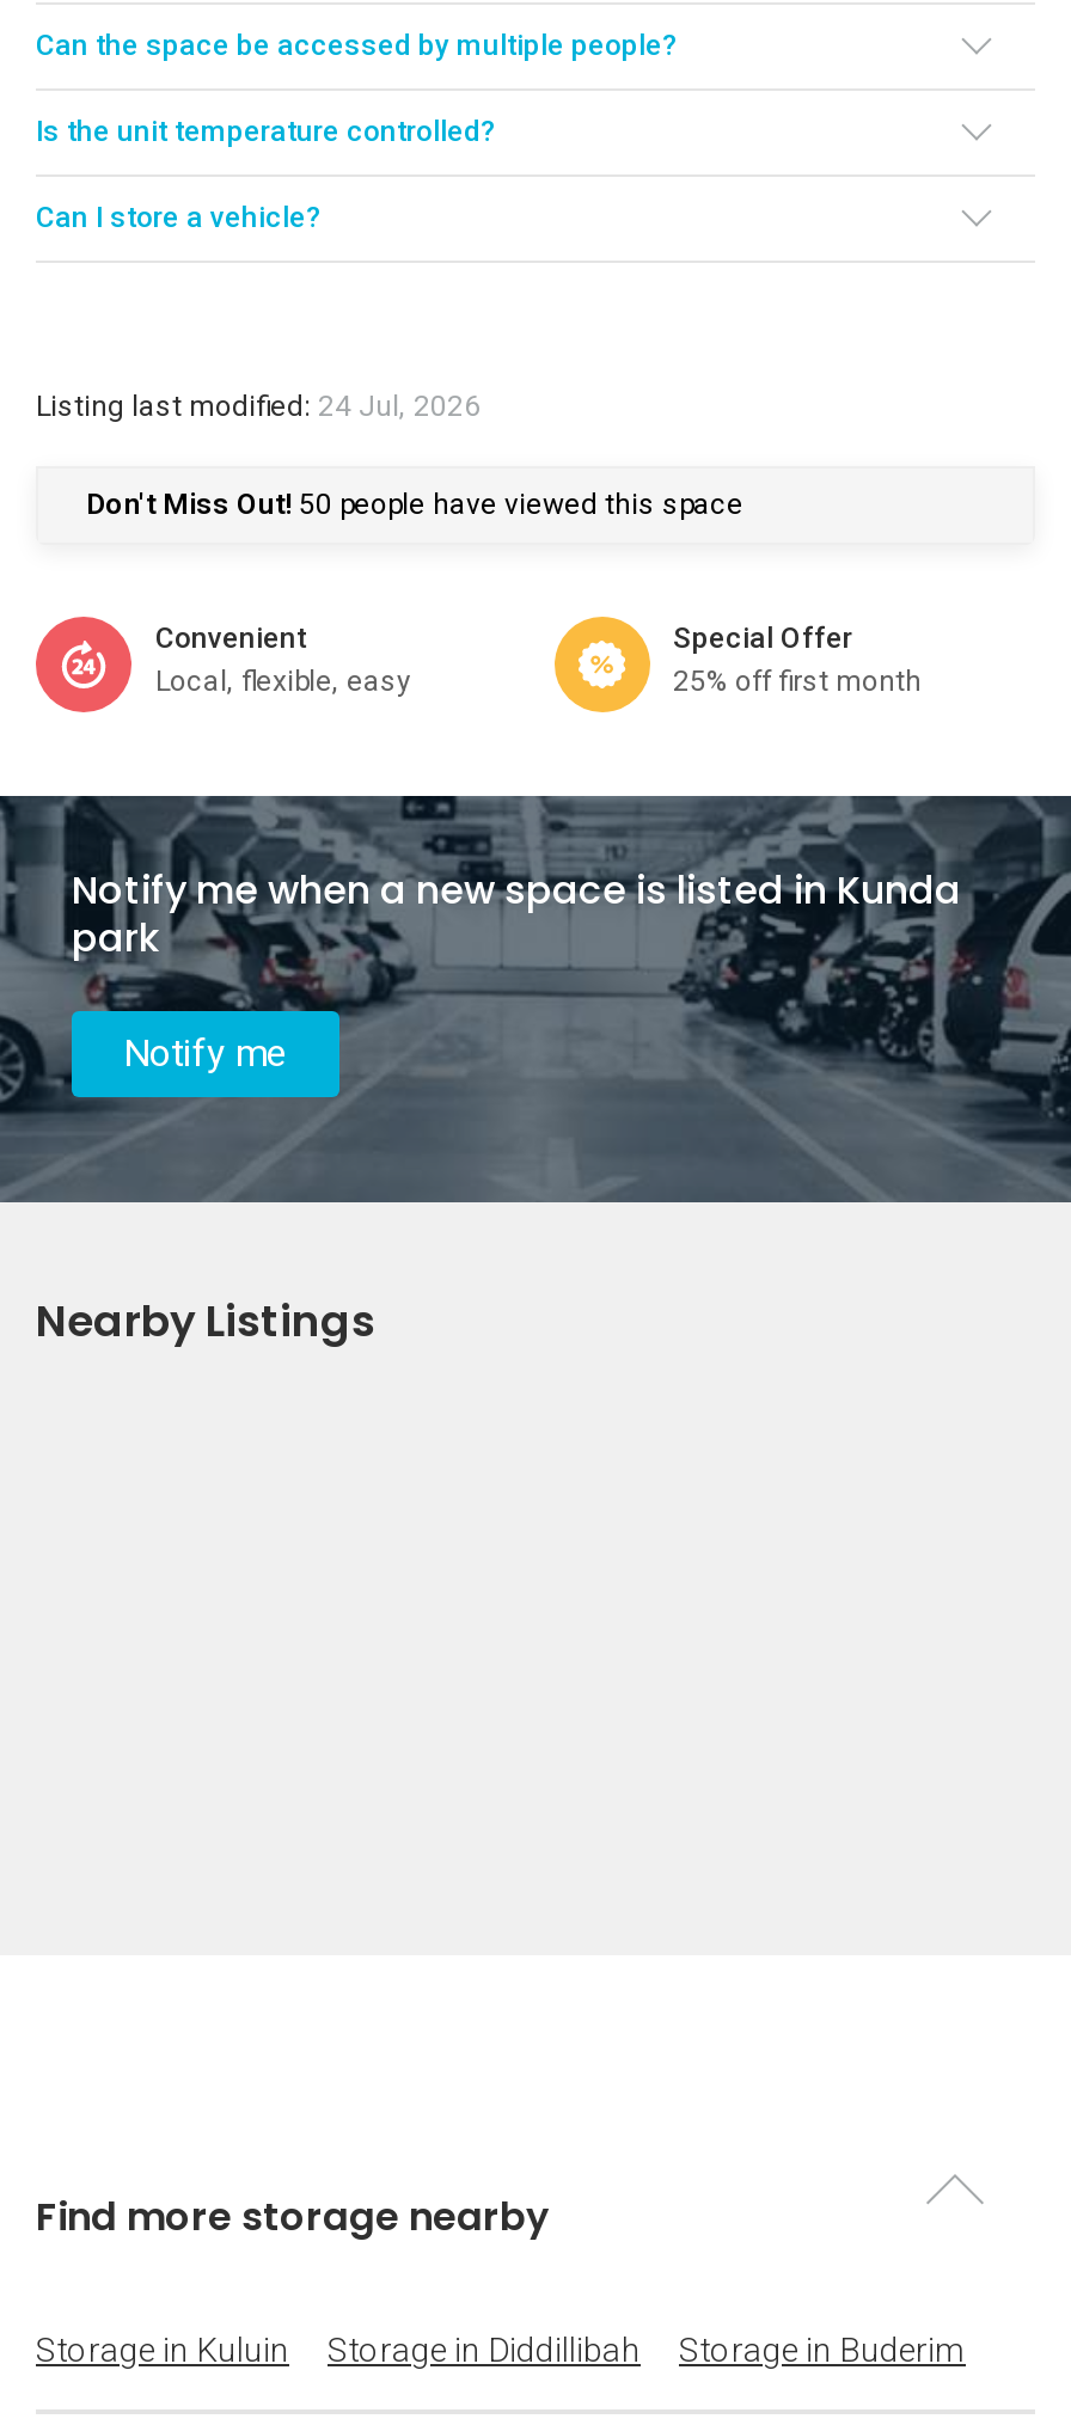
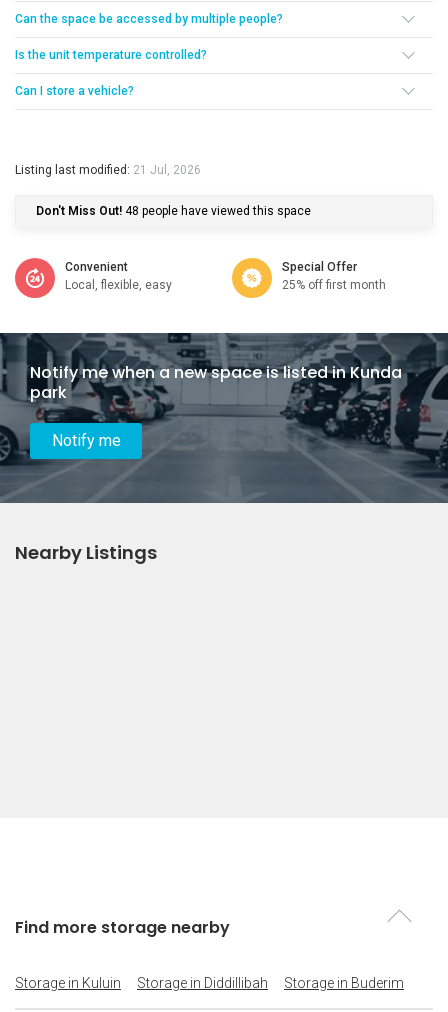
[36,390,481,423] Listing last modified: 24 Jul, 2026 -> [15,163,201,177] Listing last modified: 21 Jul, 2026
[86,488,743,521] Don't Miss Out! 50 people have viewed this space -> [36,204,311,218] Don't Miss Out! 48 people have viewed this space

